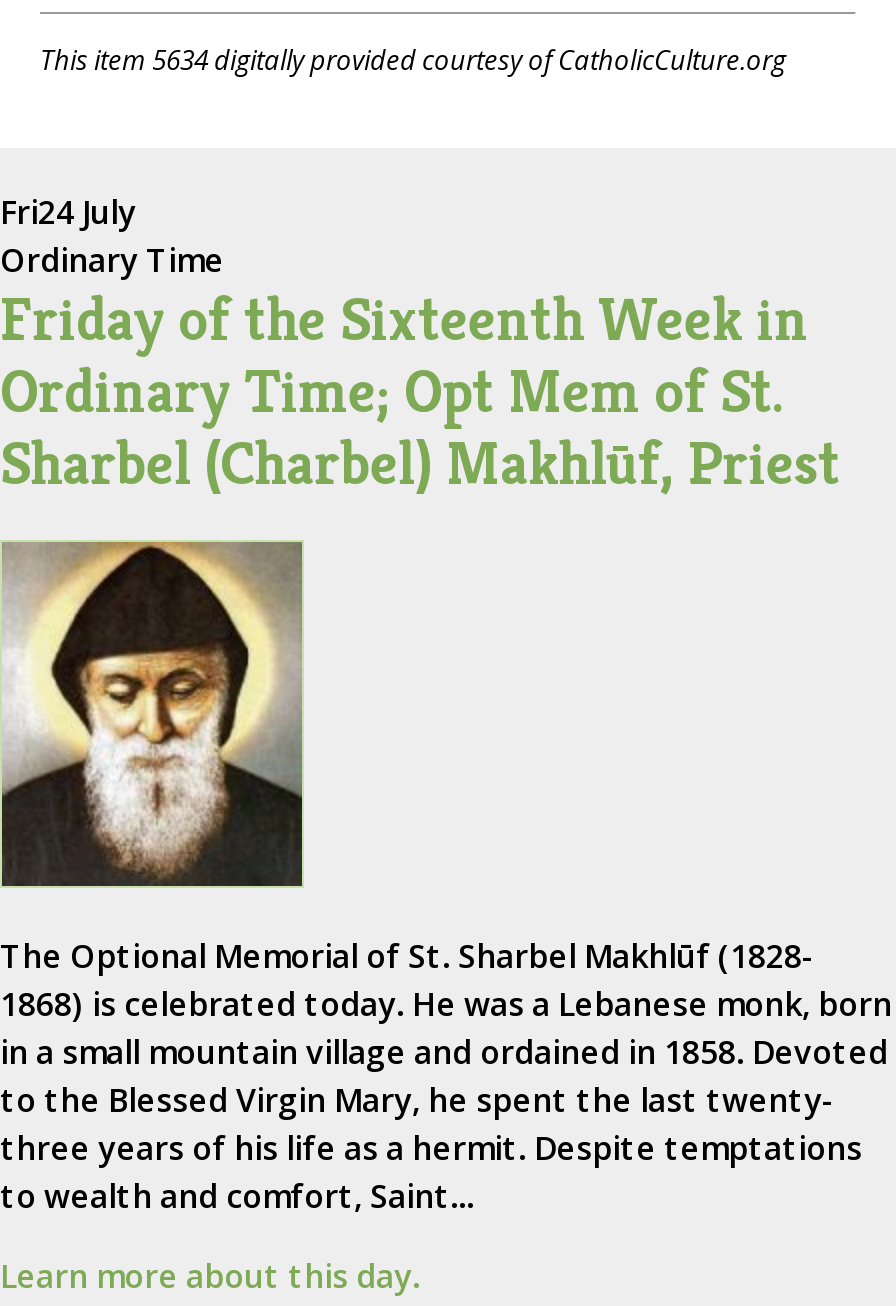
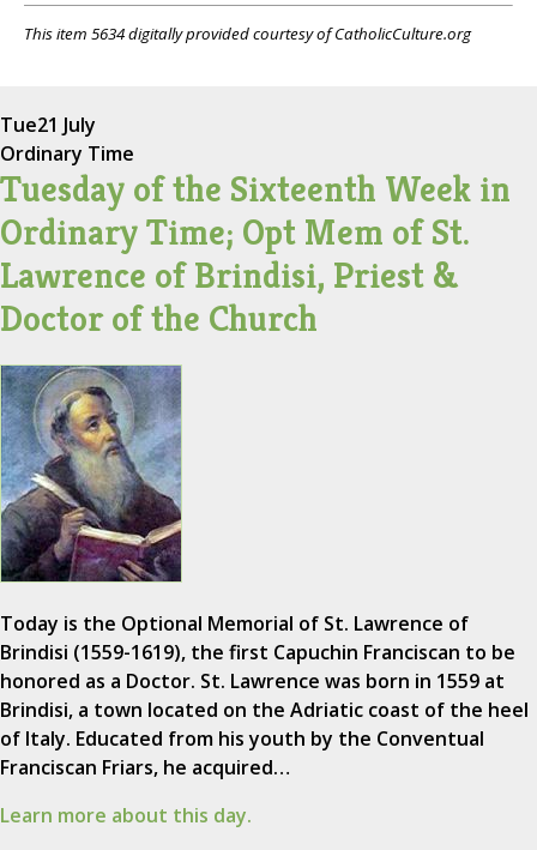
[0,190,136,234] Fri24 July -> [0,111,96,138] Tue21 July
[0,282,808,358] Friday of the Sixteenth Week in -> [0,166,511,212] Tuesday of the Sixteenth Week in
[0,426,840,502] Sharbel (Charbel) Makhlūf, Priest -> [0,253,458,341] Lawrence of Brindisi, Priest & | Doctor of the Church
[6,588,302,886] [image] -> [4,364,181,548] [image]
[0,934,892,1218] The Optional Memorial of St. Sharbel Makhlūf (1828- | 1868) is celebrated today. He was a Lebanese monk, born | in a small mountain village and ordained in 1858. Devoted | to the Blessed Virgin Mary, he spent the last twenty- | three years of his life as a hermit. Despite temptations | to wealth and comfort, Saint… -> [0,610,529,780] Today is the Optional Memorial of St. Lawrence of | Brindisi (1559-1619), the first Capuchin Franciscan to be | honored as a Doctor. St. Lawrence was born in 1559 at | Brindisi, a town located on the Adriatic coast of the heel | of Italy. Educated from his youth by the Conventual | Franciscan Friars, he acquired…

